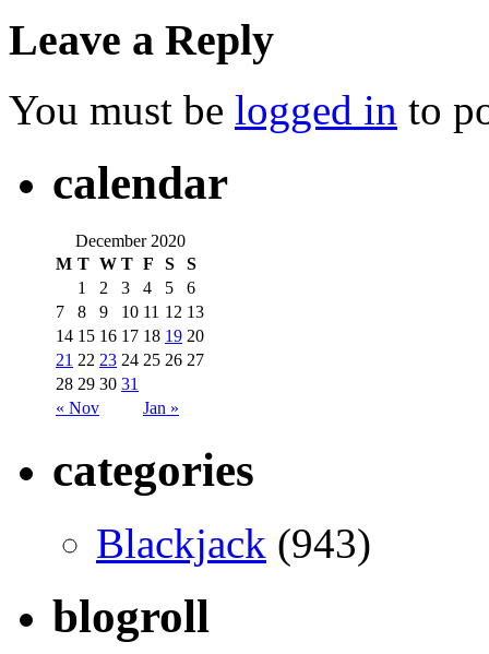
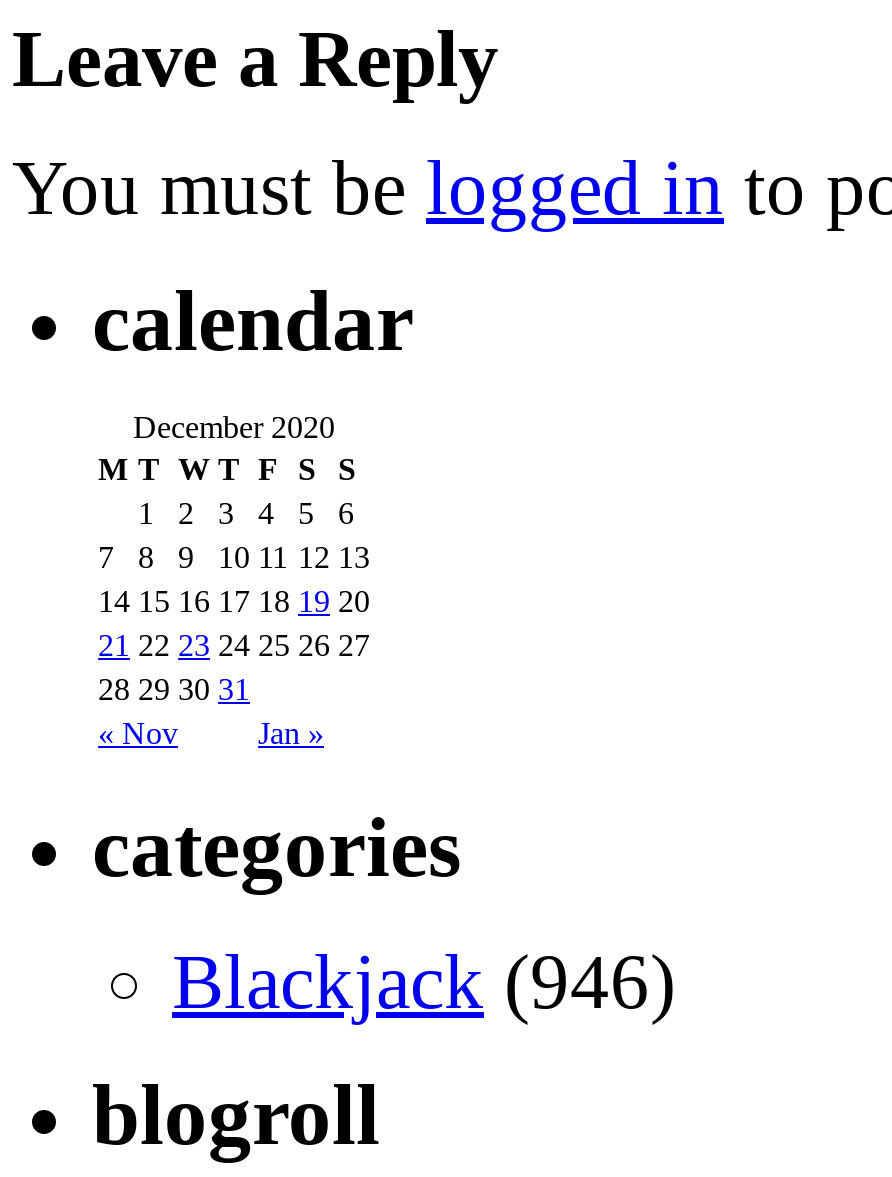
[96,520,371,567] Blackjack (943) -> [172,938,676,1024] Blackjack (946)

